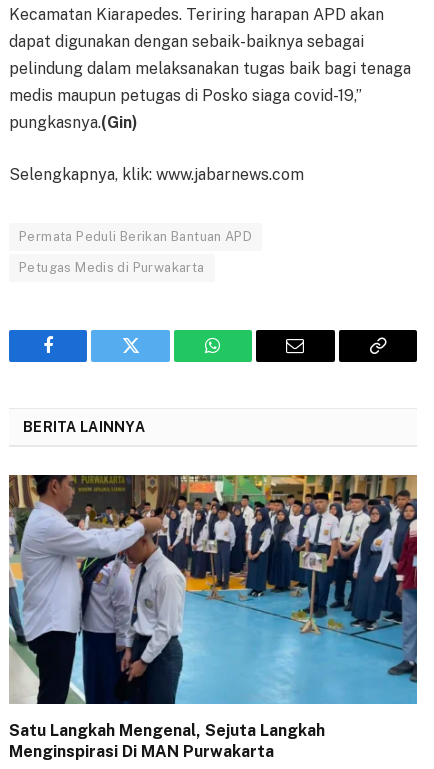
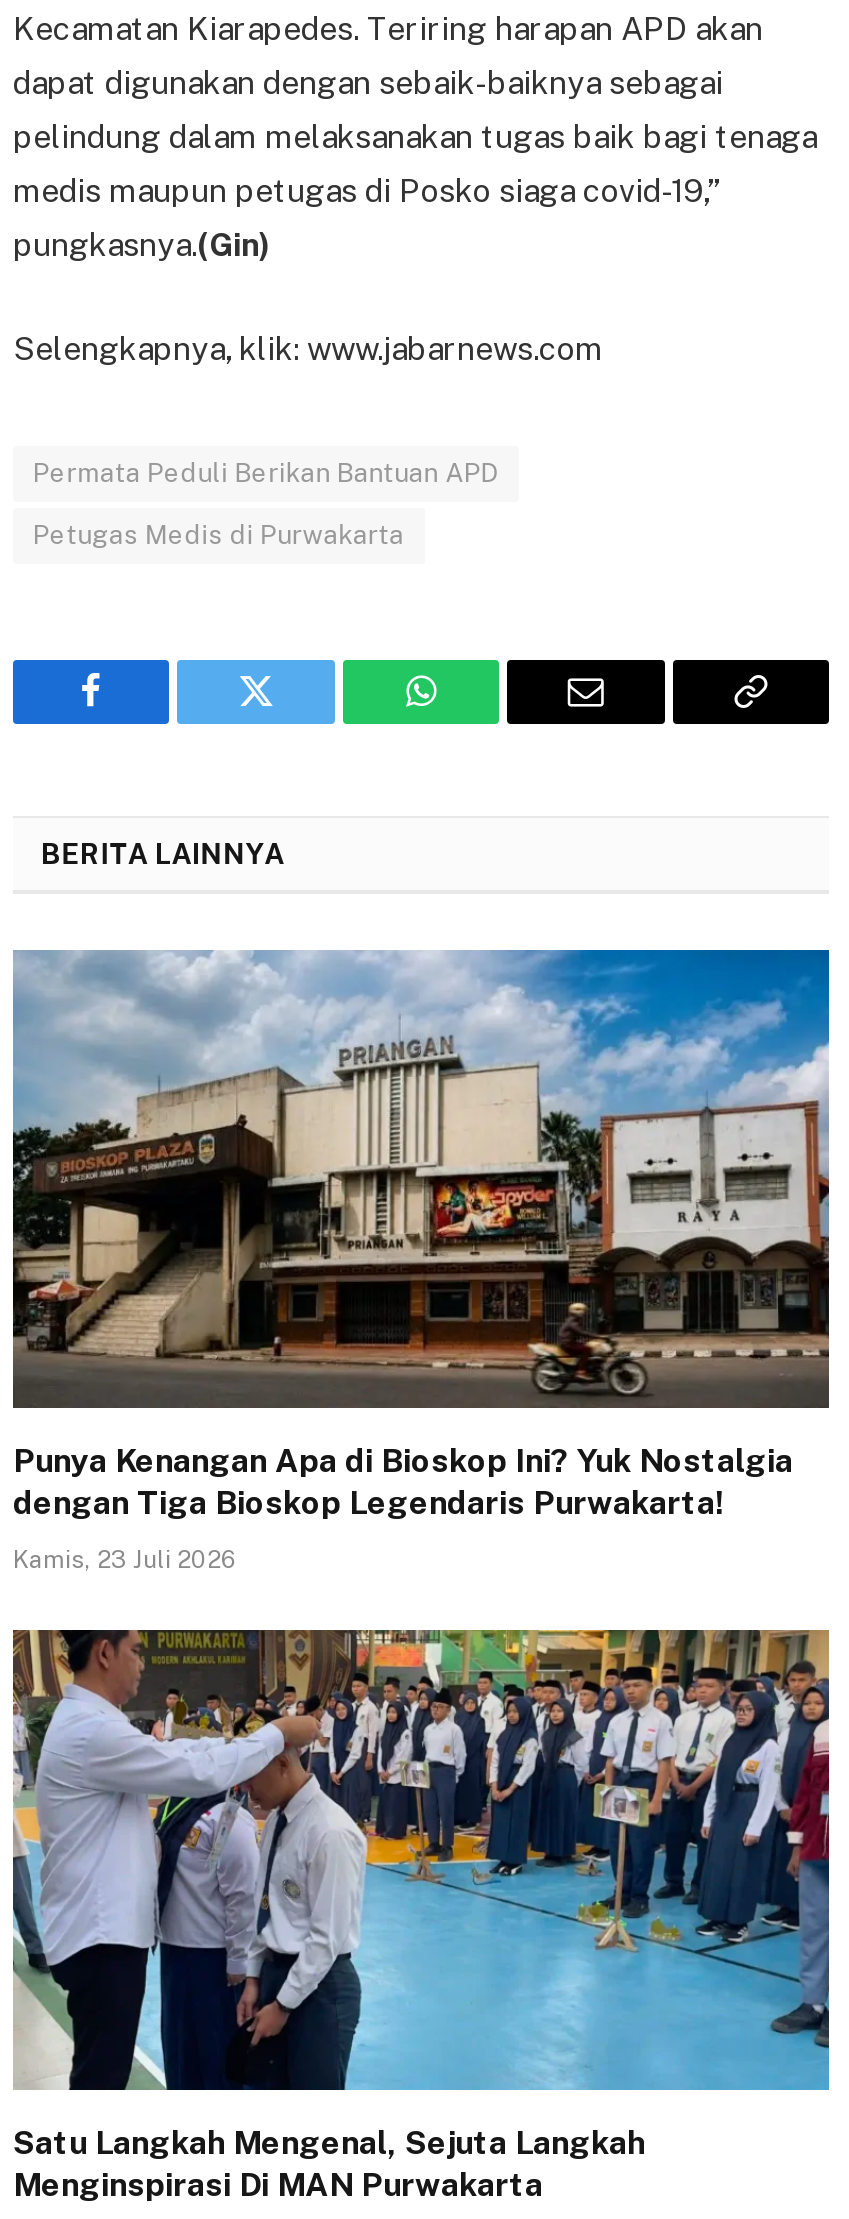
none -> [11,948,831,1574] [image] | Punya Kenangan Apa di Bioskop Ini? Yuk Nostalgia | dengan Tiga Bioskop Legendaris Purwakarta! | Kamis, 23 Juli 2026

